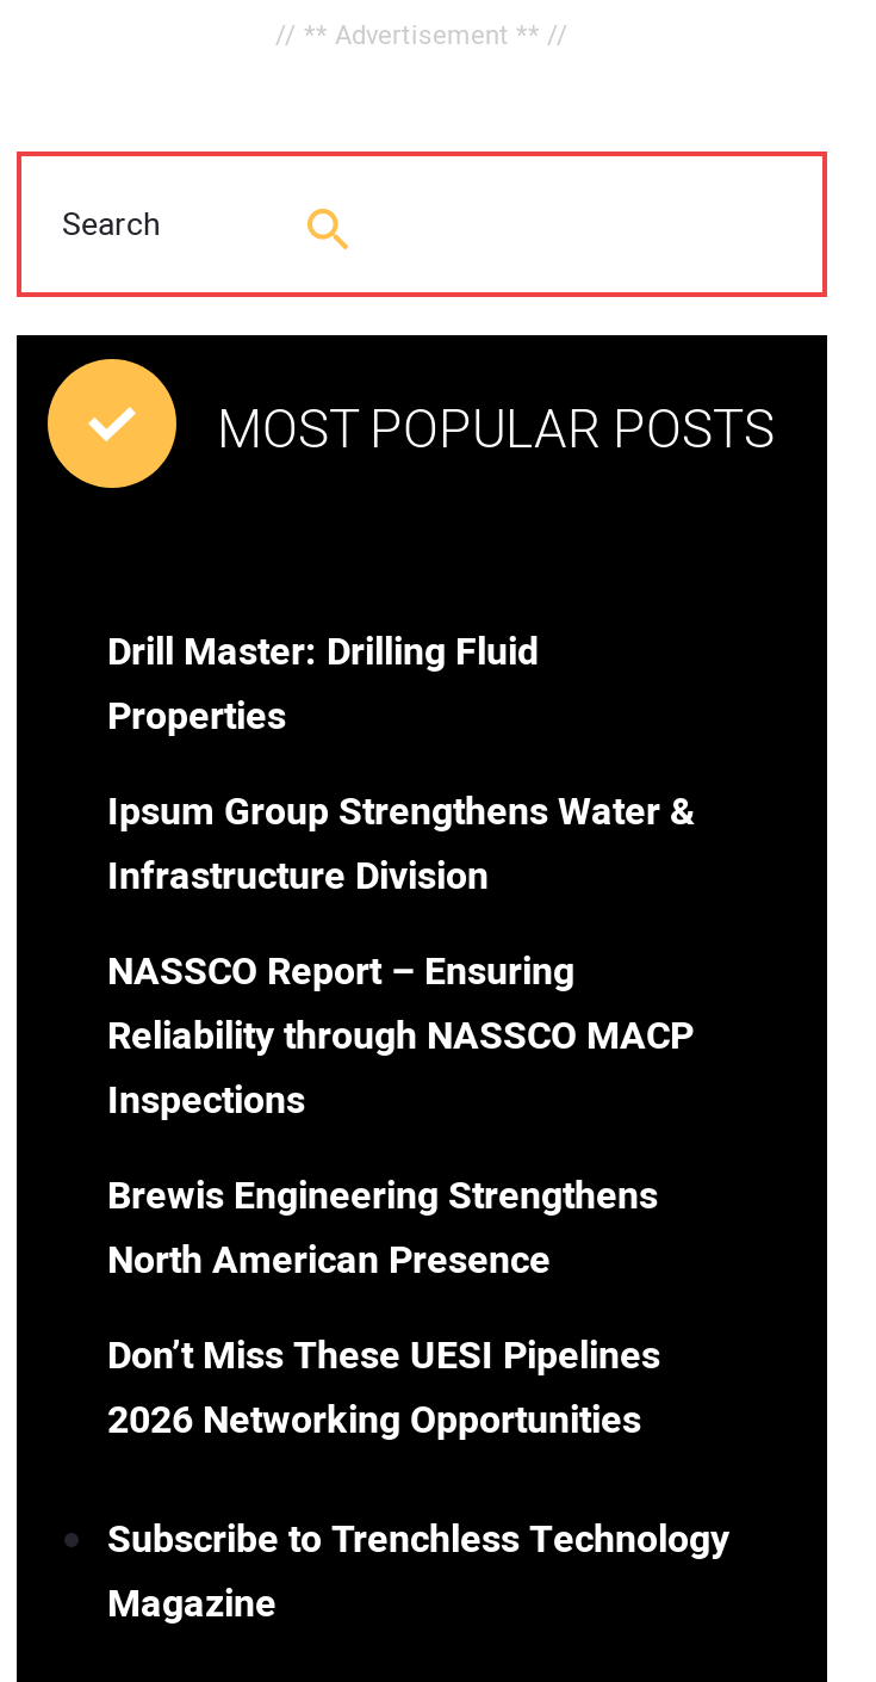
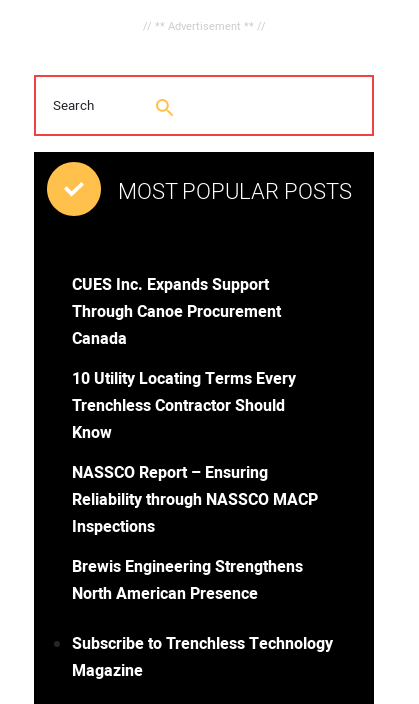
[107,624,539,746] Drill Master: Drilling Fluid | Properties -> [72,273,281,351] CUES Inc. Expands Support | Through Canoe Procurement | Canada
[107,784,696,906] Ipsum Group Strengthens Water & | Infrastructure Division -> [72,367,296,445] 10 Utility Locating Terms Every | Trenchless Contractor Should | Know
moved [107,944,694,1290] -> [72,461,318,606]: NASSCO Report – Ensuring | Reliability through NASSCO MACP | Inspections | Brewis Engineering Strengthens | North American Presence
[107,1328,660,1450] Don’t Miss These UESI Pipelines | 2026 Networking Opportunities -> none

